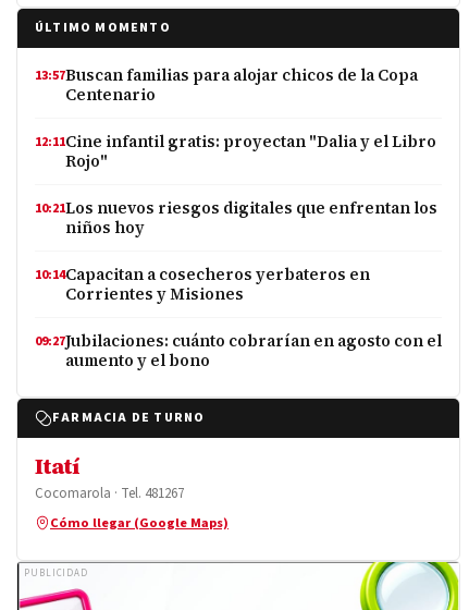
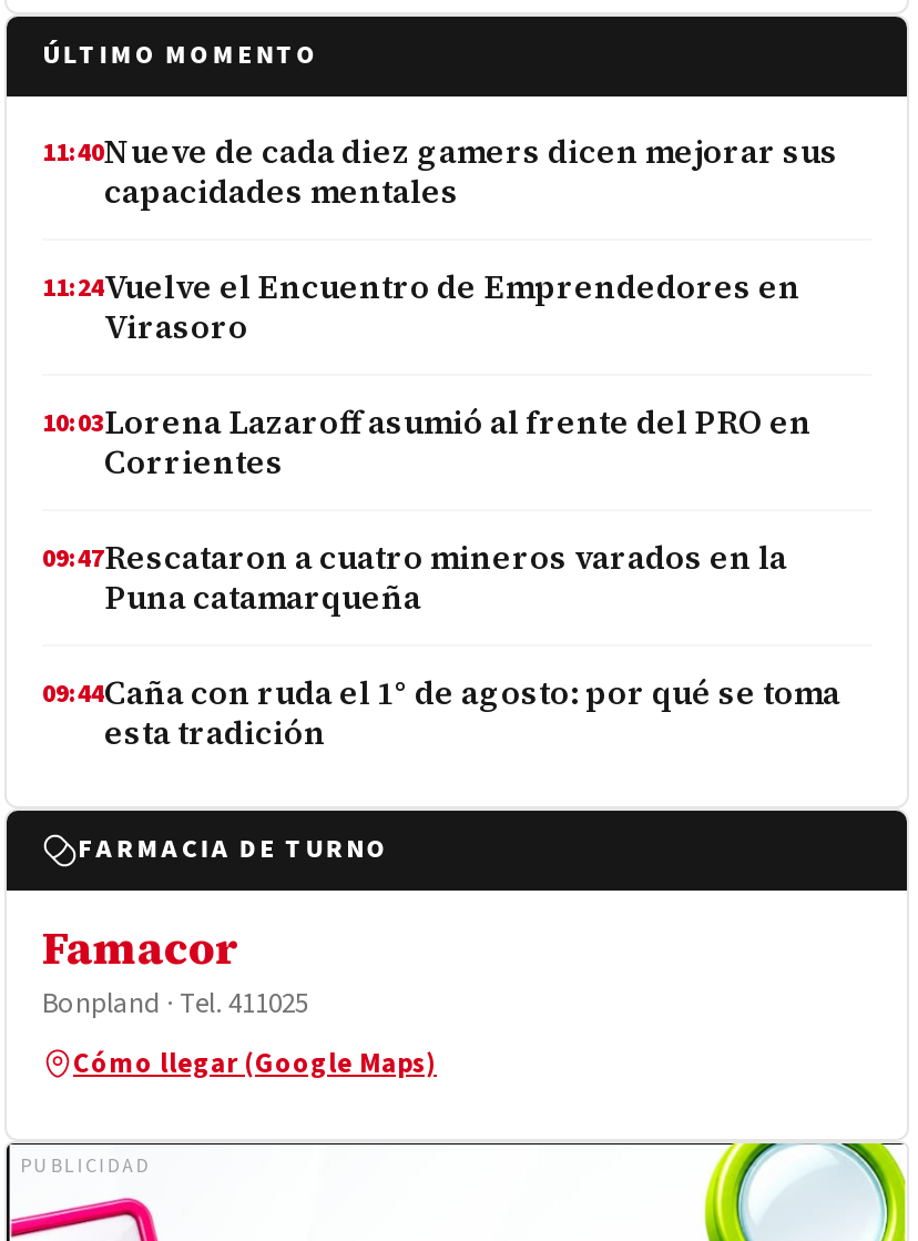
[35,64,418,105] 13:57Buscan familias para alojar chicos de la Copa | Centenario -> [42,129,838,213] 11:40Nueve de cada diez gamers dicen mejorar sus | capacidades mentales
[35,130,436,172] 12:11Cine infantil gratis: proyectan "Dalia y el Libro | Rojo" -> [42,264,800,348] 11:24Vuelve el Encuentro de Emprendedores en | Virasoro
[35,197,437,238] 10:21Los nuevos riesgos digitales que enfrentan los | niños hoy -> [42,399,812,484] 10:03Lorena Lazaroff asumió al frente del PRO en | Corrientes
[35,263,370,304] 10:14Capacitan a cosecheros yerbateros en | Corrientes y Misiones -> [42,535,787,619] 09:47Rescataron a cuatro mineros varados en la | Puna catamarqueña
[35,330,442,371] 09:27Jubilaciones: cuánto cobrarían en agosto con el | aumento y el bono -> [42,670,840,754] 09:44Caña con ruda el 1° de agosto: por qué se toma | esta tradición
[35,450,184,503] Itatí | Cocomarola · Tel. 481267 -> [42,916,308,1023] Famacor | Bonpland · Tel. 411025

